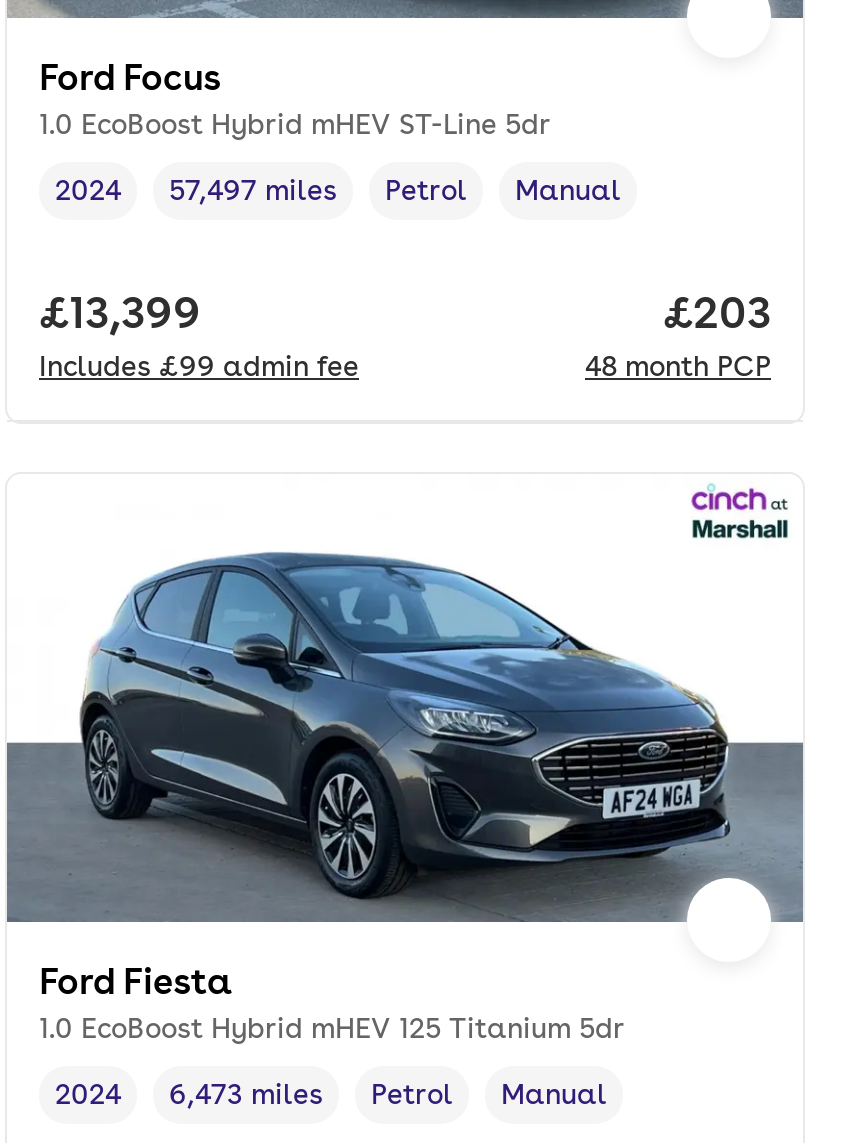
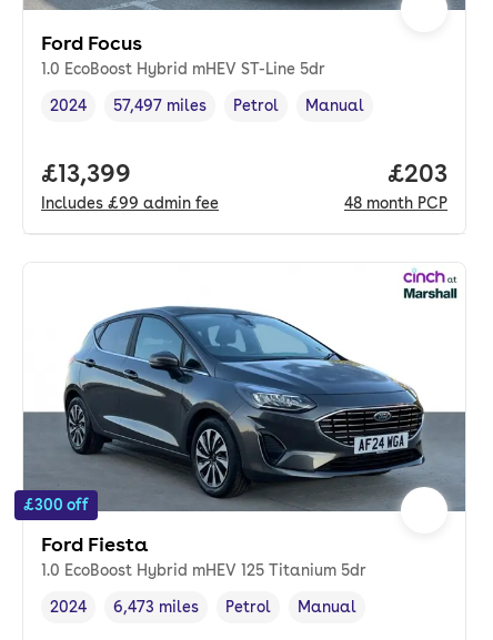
none -> [23,495,89,513] £300 off

